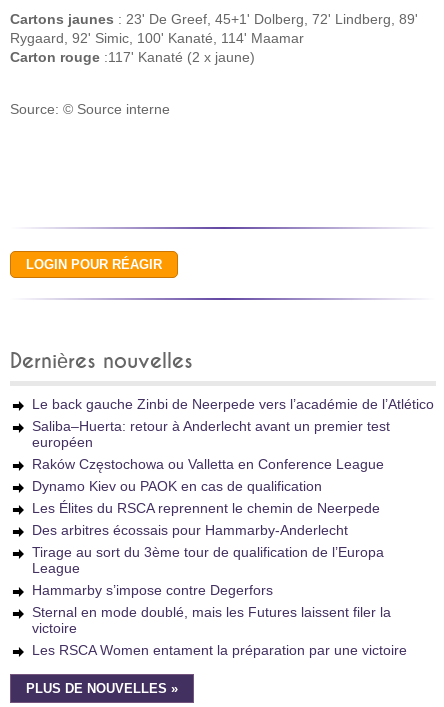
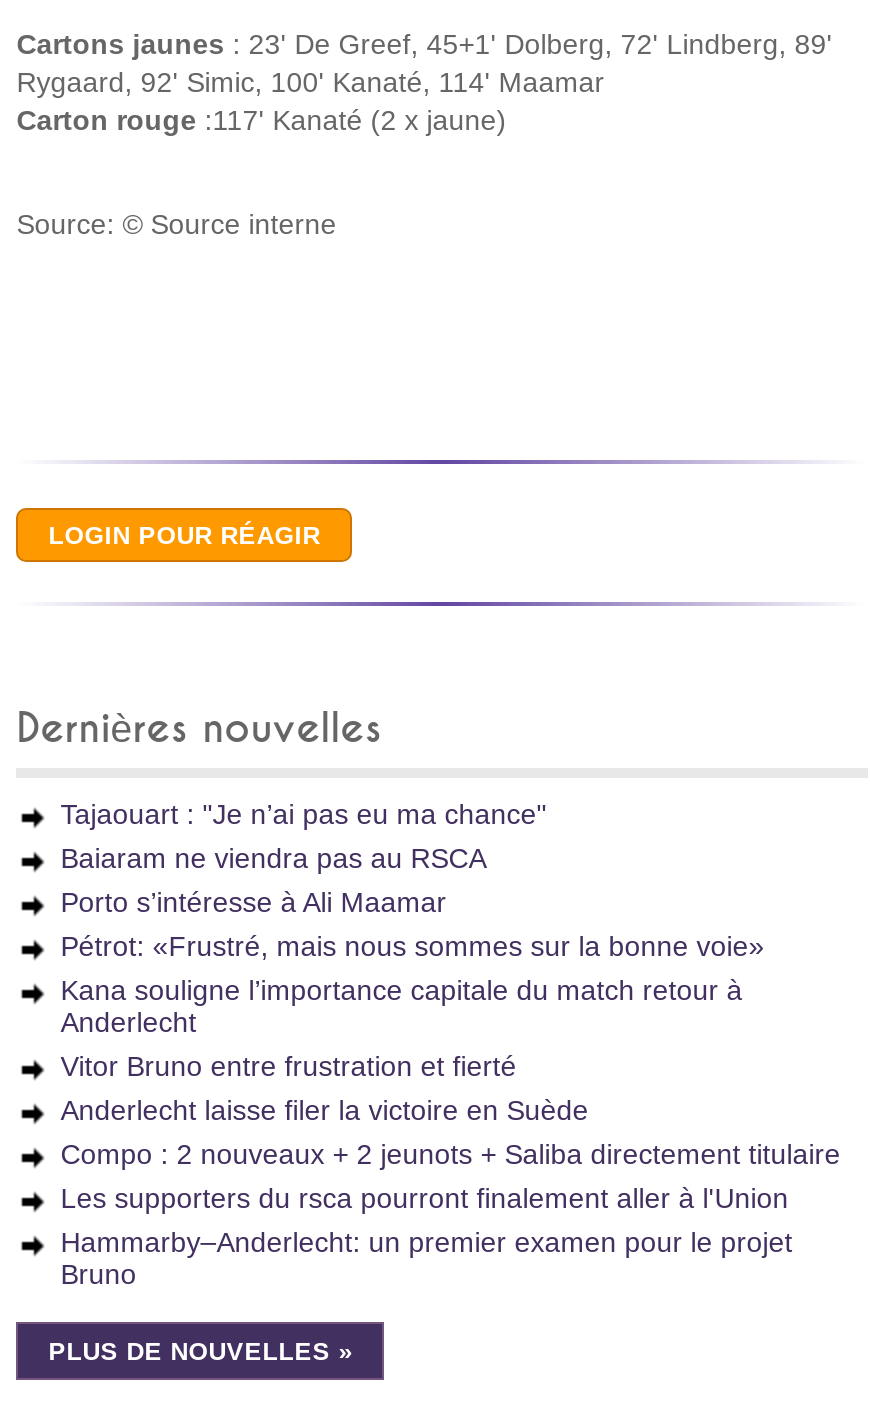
[32,396,434,658] Le back gauche Zinbi de Neerpede vers l’académie de l’Atlético | Saliba–Huerta: retour à Anderlecht avant un premier test | européen | Raków Częstochowa ou Valletta en Conference League | Dynamo Kiev ou PAOK en cas de qualification | Les Élites du RSCA reprennent le chemin de Neerpede | Des arbitres écossais pour Hammarby-Anderlecht | Tirage au sort du 3ème tour de qualification de l’Europa | League | Hammarby s’impose contre Degerfors | Sternal en mode doublé, mais les Futures laissent filer la | victoire | Les RSCA Women entament la préparation par une victoire -> [60,799,840,1291] Tajaouart : "Je n’ai pas eu ma chance" | Baiaram ne viendra pas au RSCA | Porto s’intéresse à Ali Maamar | Pétrot: «Frustré, mais nous sommes sur la bonne voie» | Kana souligne l’importance capitale du match retour à | Anderlecht | Vitor Bruno entre frustration et fierté | Anderlecht laisse filer la victoire en Suède | Compo : 2 nouveaux + 2 jeunots + Saliba directement titulaire | Les supporters du rsca pourront finalement aller à l'Union | Hammarby–Anderlecht: un premier examen pour le projet | Bruno

